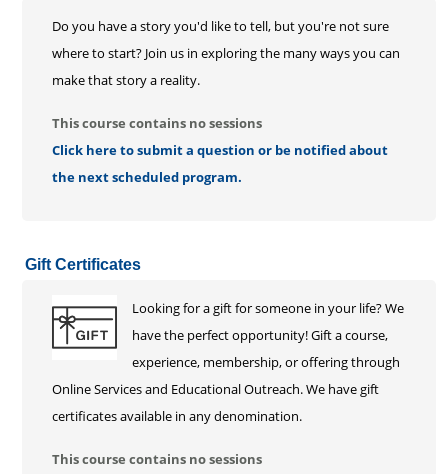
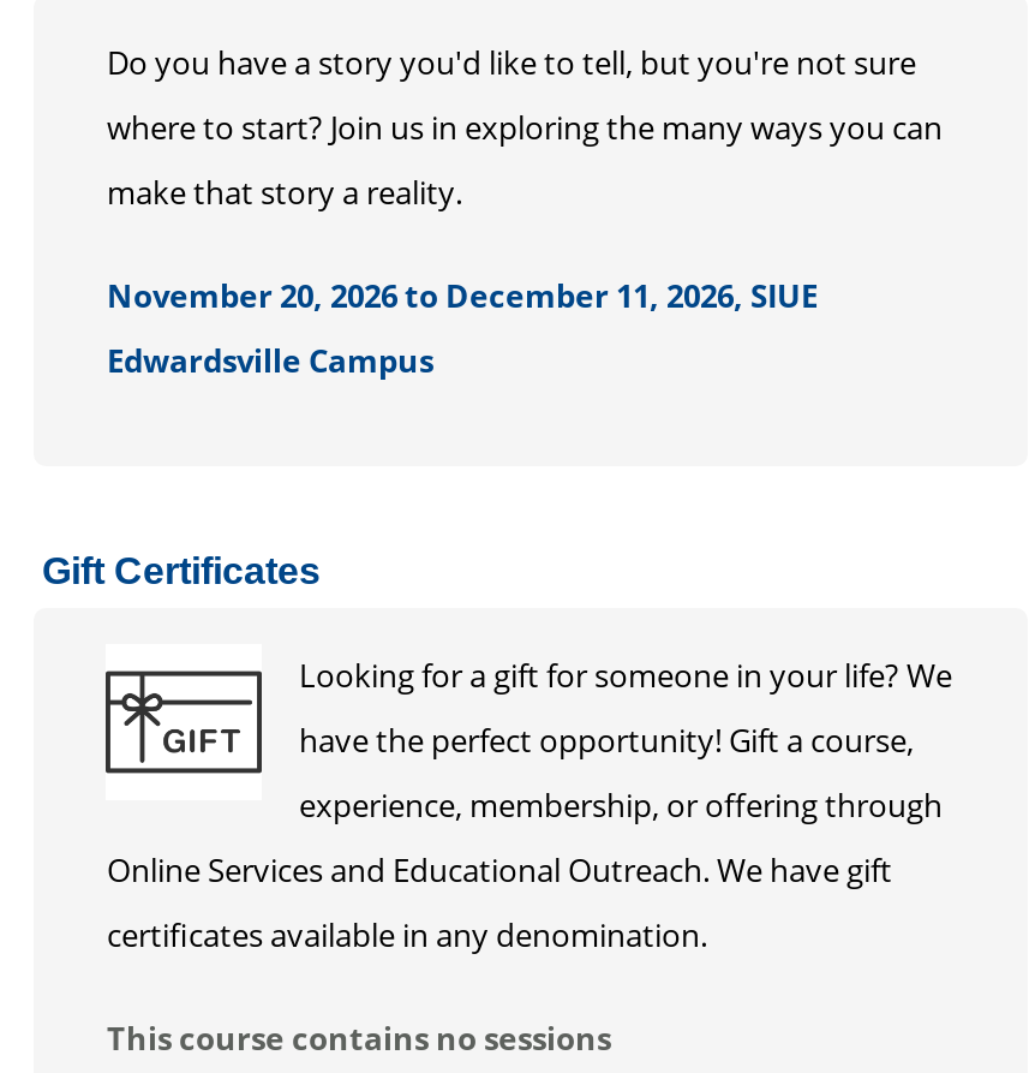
[52,114,388,186] This course contains no sessions | Click here to submit a question or be notified about | the next scheduled program. -> [107,273,818,381] November 20, 2026 to December 11, 2026, SIUE | Edwardsville Campus

